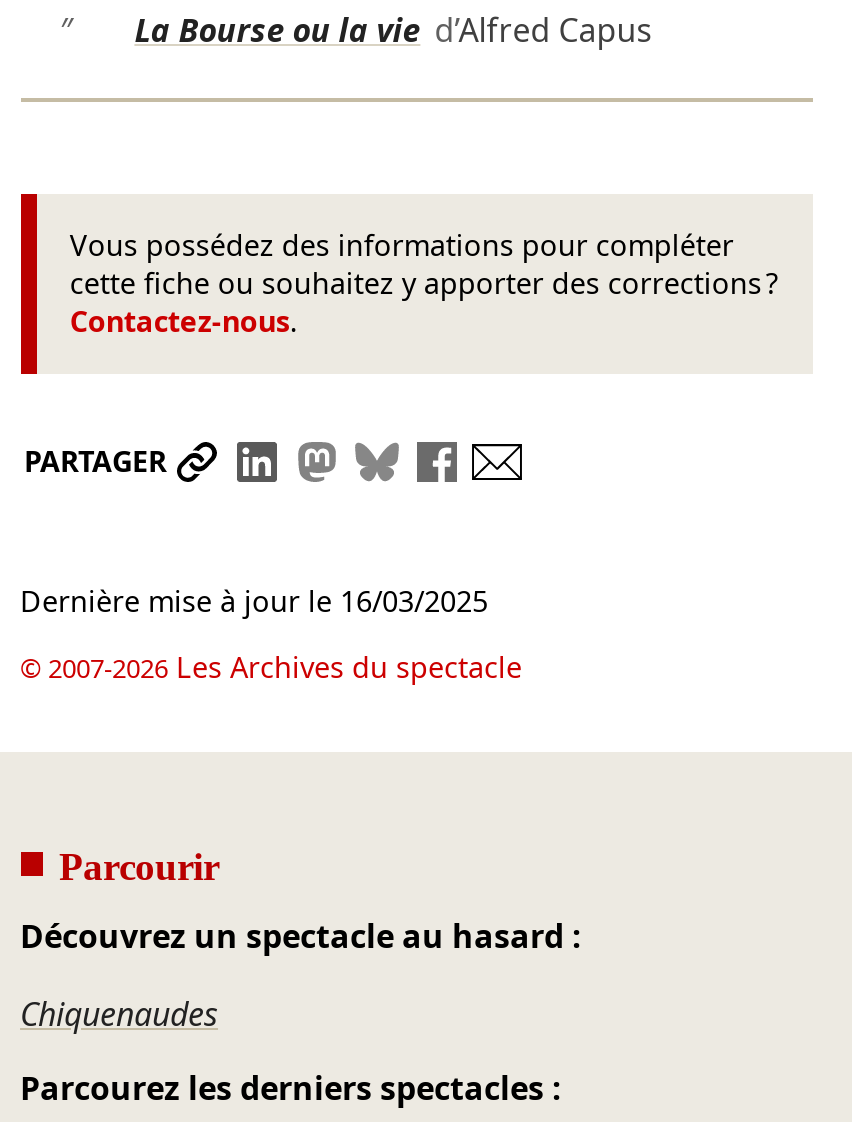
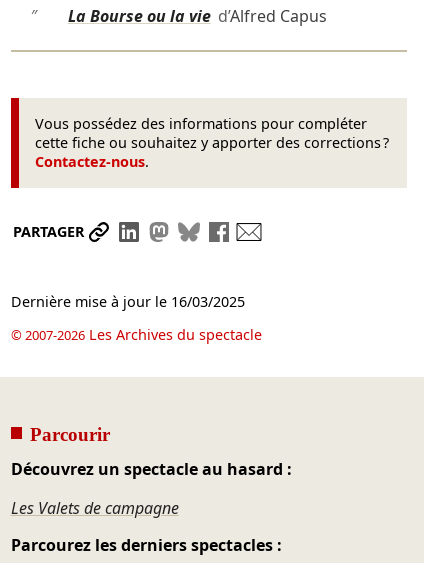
[20,993,218,1037] Chiquenaudes -> [10,497,178,519] Les Valets de campagne

